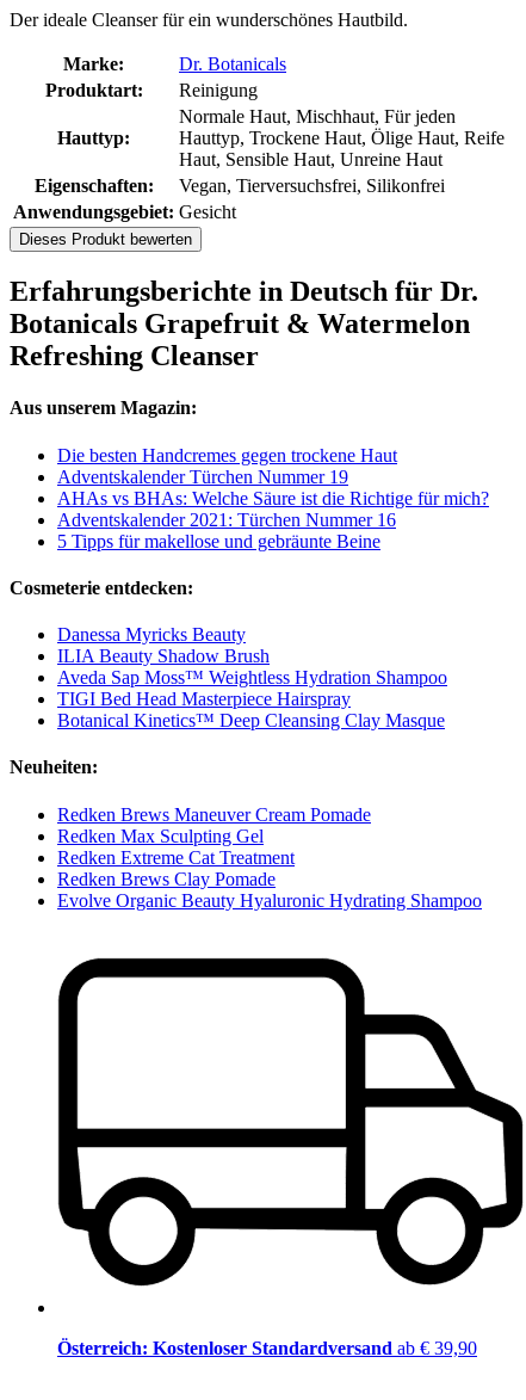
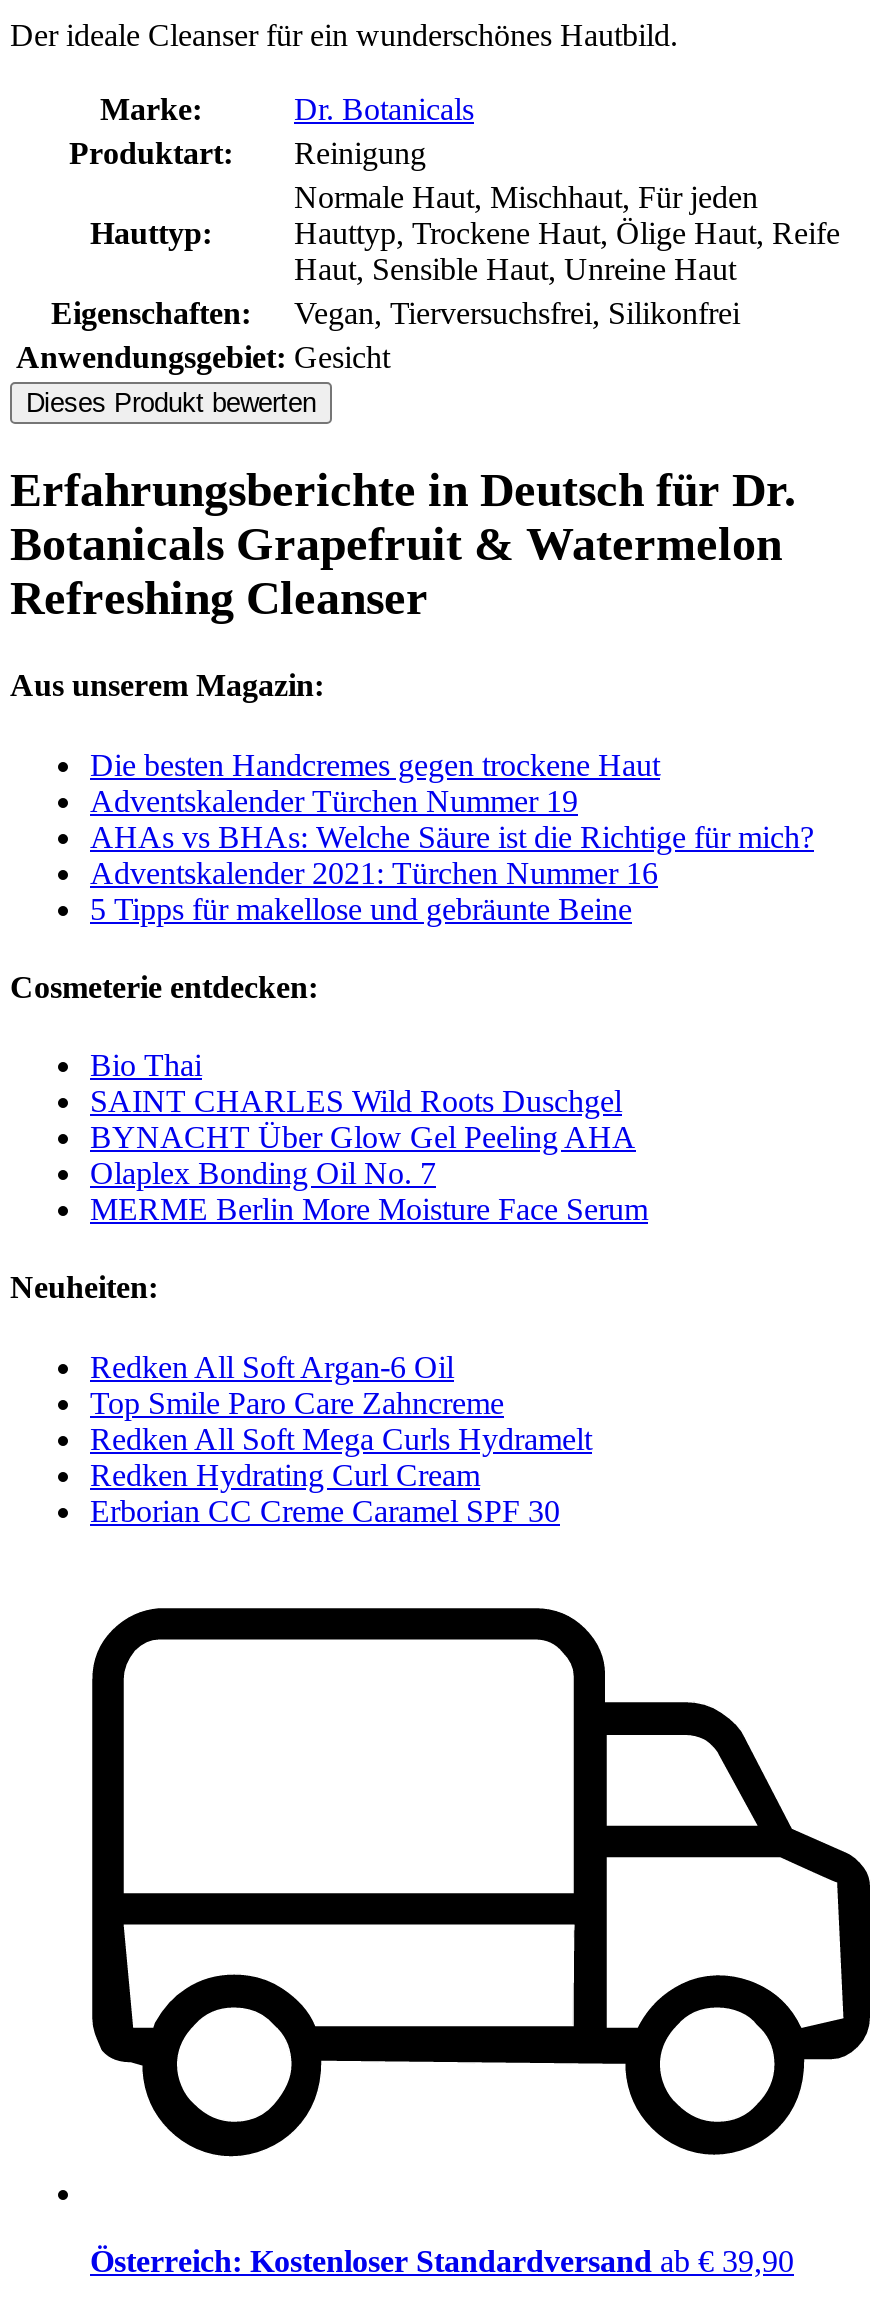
[57,624,447,731] Danessa Myricks Beauty | ILIA Beauty Shadow Brush | Aveda Sap Moss™ Weightless Hydration Shampoo | TIGI Bed Head Masterpiece Hairspray | Botanical Kinetics™ Deep Cleansing Clay Masque -> [90,1048,648,1226] Bio Thai | SAINT CHARLES Wild Roots Duschgel | BYNACHT Über Glow Gel Peeling AHA | Olaplex Bonding Oil No. 7 | MERME Berlin More Moisture Face Serum
[57,804,482,910] Redken Brews Maneuver Cream Pomade | Redken Max Sculpting Gel | Redken Extreme Cat Treatment | Redken Brews Clay Pomade | Evolve Organic Beauty Hyaluronic Hydrating Shampoo -> [90,1349,592,1527] Redken All Soft Argan-6 Oil | Top Smile Paro Care Zahncreme | Redken All Soft Mega Curls Hydramelt | Redken Hydrating Curl Cream | Erborian CC Creme Caramel SPF 30

